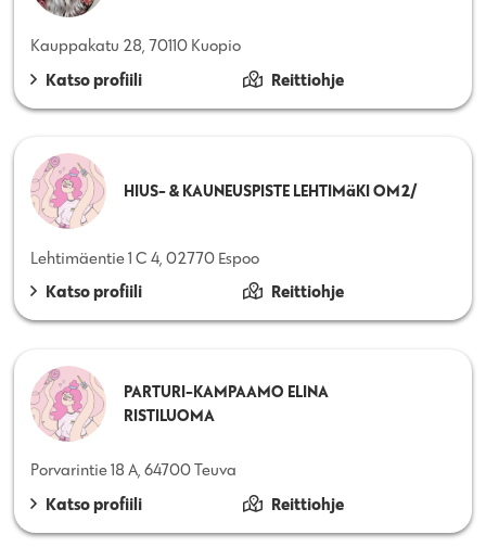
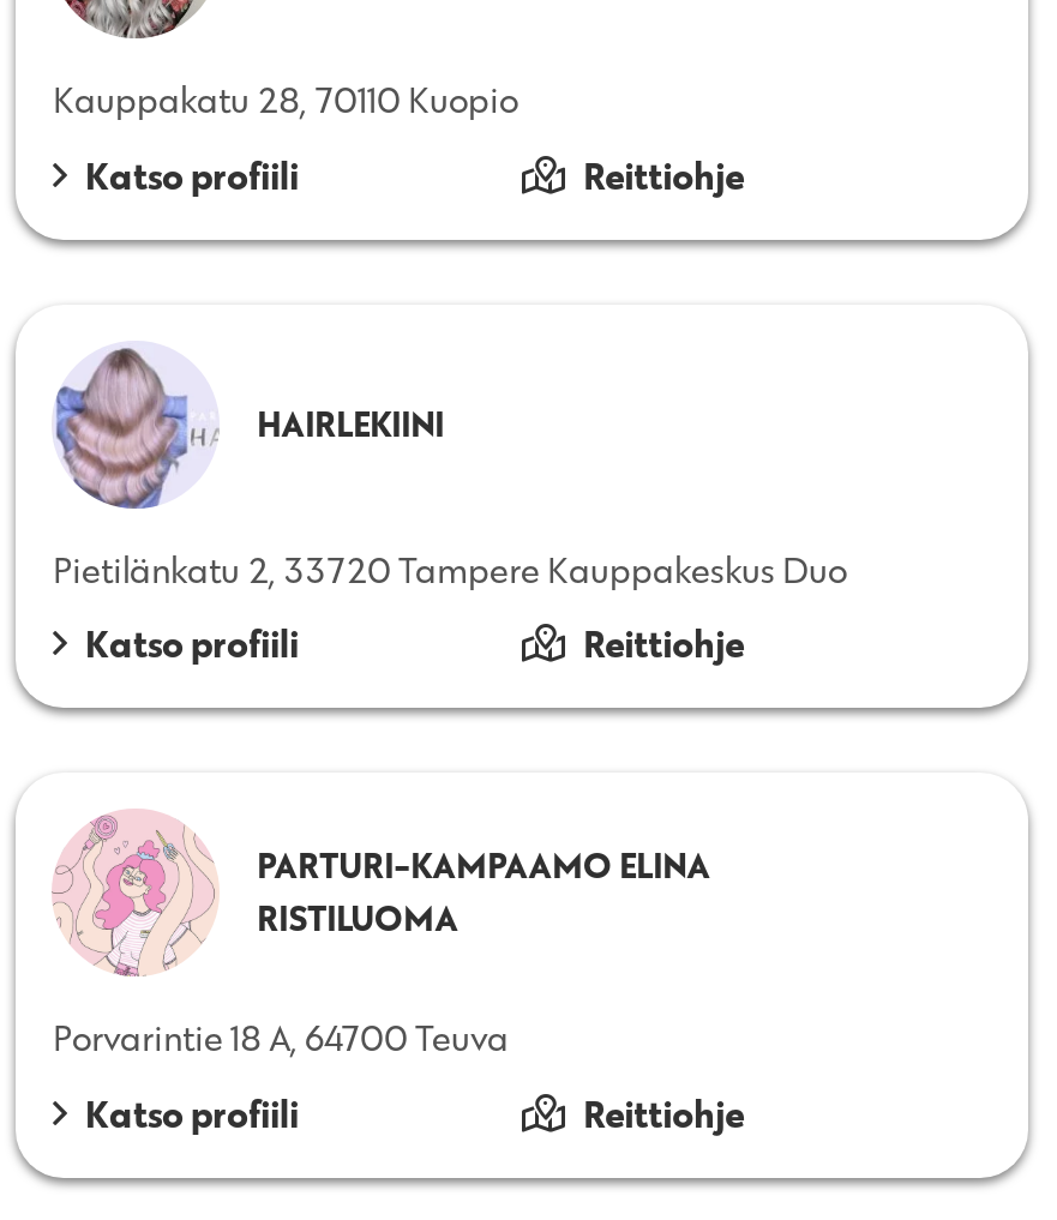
[30,153,417,230] [image] | HIUS- & KAUNEUSPISTE LEHTIMäKI OM2/ -> [54,343,444,511] [image] | HAIRLEKIINI
[31,247,260,268] Lehtimäentie 1 C 4, 02770 Espoo -> [53,546,847,592] Pietilänkatu 2, 33720 Tampere Kauppakeskus Duo

